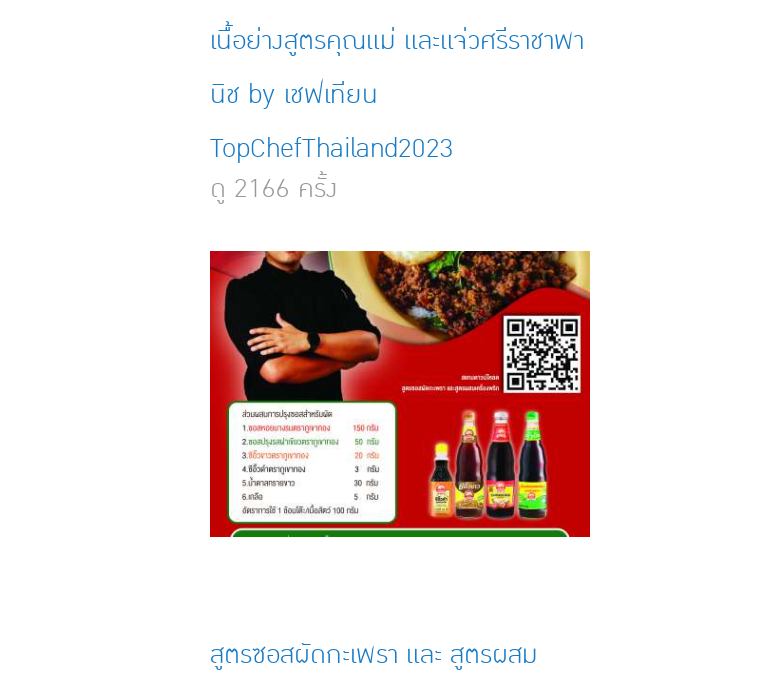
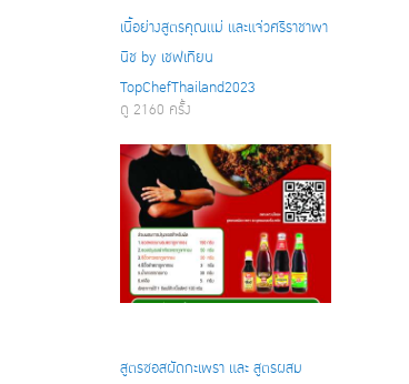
[210,169,338,207] ดู 2166 ครั้ง -> [120,99,191,120] ดู 2160 ครั้ง

